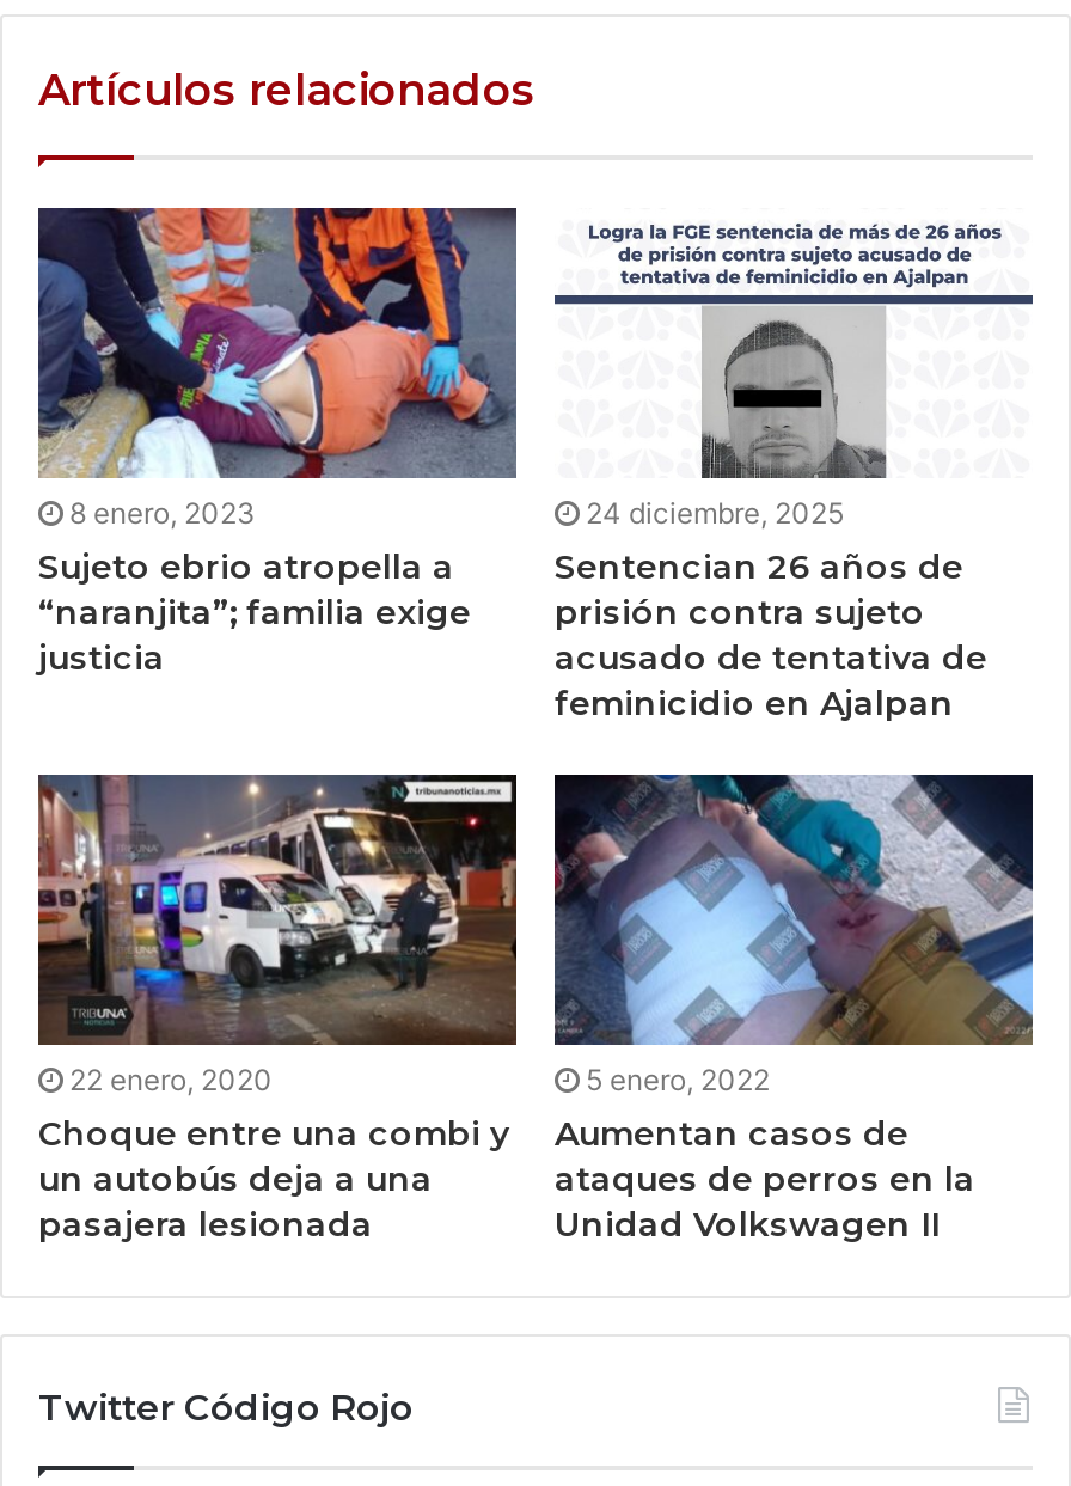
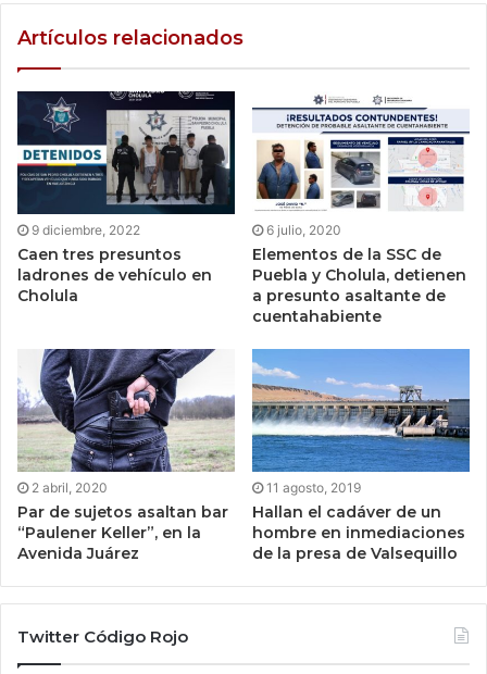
[36,206,519,680] [image] | 8 enero, 2023 | Sujeto ebrio atropella a | “naranjita”; familia exige | justicia -> [16,90,236,306] [image] | 9 diciembre, 2022 | Caen tres presuntos | ladrones de vehículo en | Cholula
[552,218,1030,724] [image] | 24 diciembre, 2025 | Sentencian 26 años de | prisión contra sujeto | acusado de tentativa de | feminicidio en Ajalpan -> [251,95,466,326] [image] | 6 julio, 2020 | Elementos de la SSC de | Puebla y Cholula, detienen | a presunto asaltante de | cuentahabiente
[36,772,519,1245] [image] | 22 enero, 2020 | Choque entre una combi y | un autobús deja a una | pasajera lesionada -> [17,348,236,563] [image] | 2 abril, 2020 | Par de sujetos asaltan bar | “Paulener Keller”, en la | Avenida Juárez
[552,772,1035,1245] [image] | 5 enero, 2022 | Aumentan casos de | ataques de perros en la | Unidad Volkswagen II -> [251,348,471,563] [image] | 11 agosto, 2019 | Hallan el cadáver de un | hombre en inmediaciones | de la presa de Valsequillo

